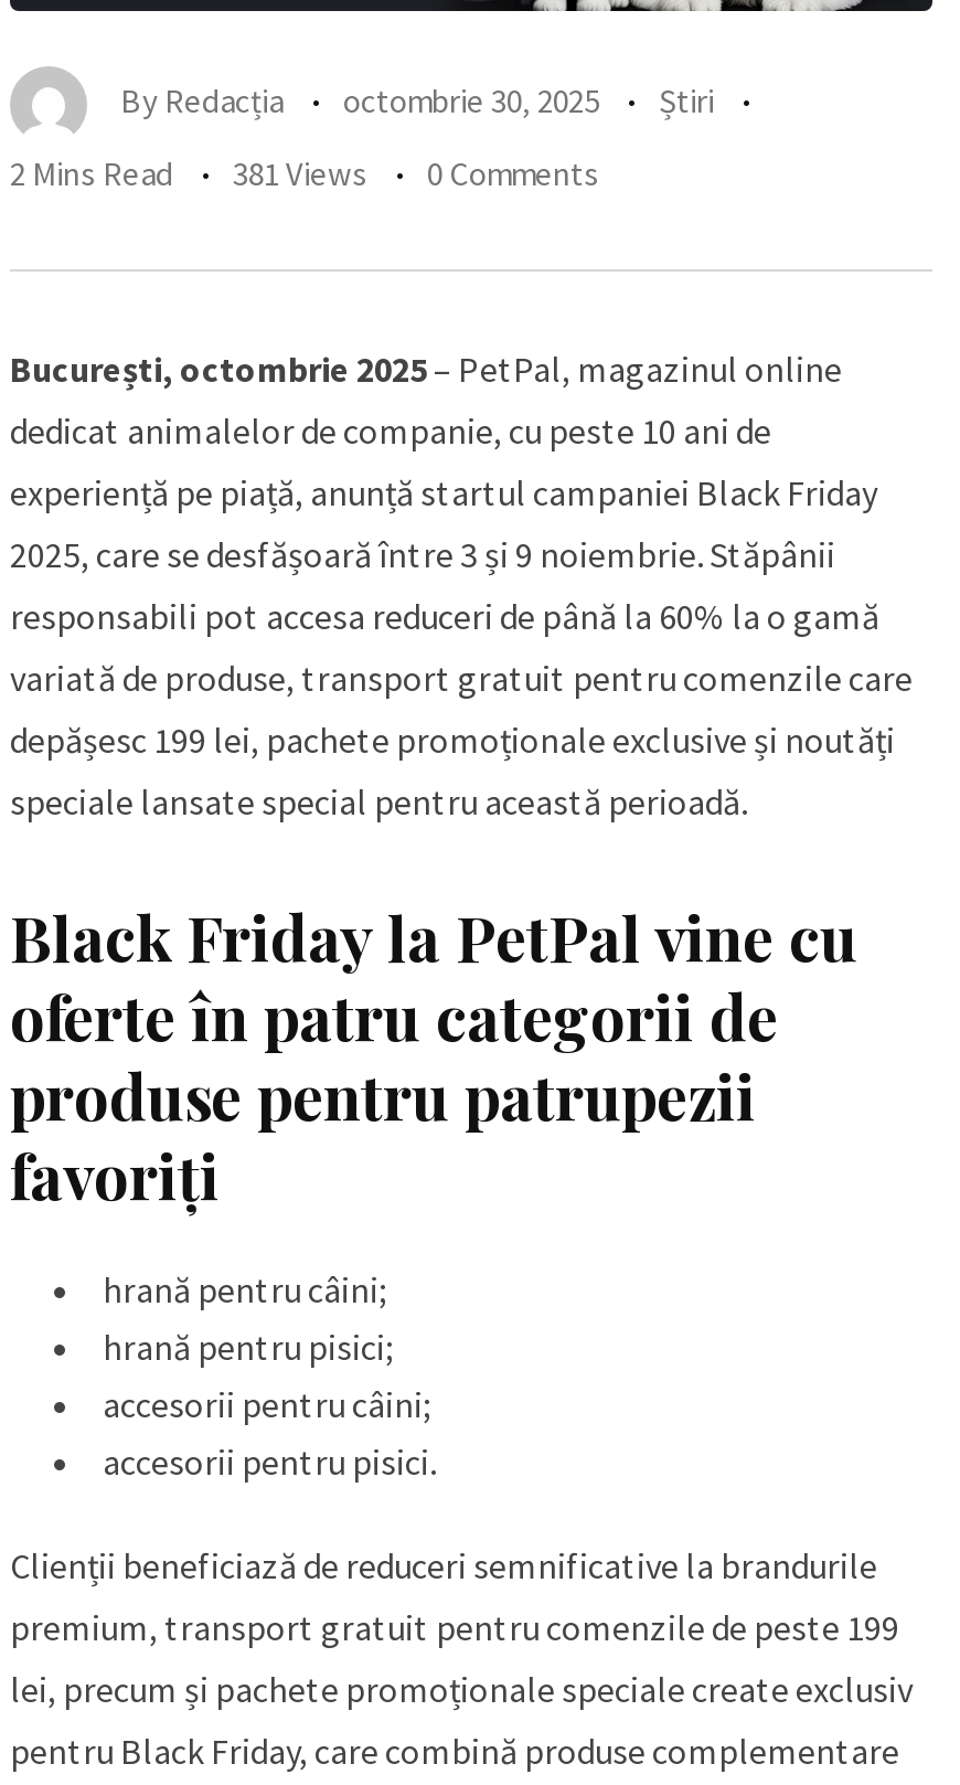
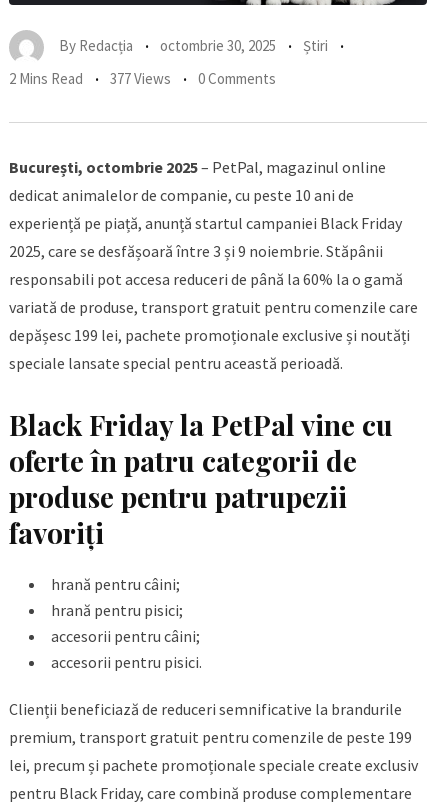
[10,152,599,194] 2 Mins Read 381 Views 0 Comments -> [9,69,276,88] 2 Mins Read 377 Views 0 Comments

